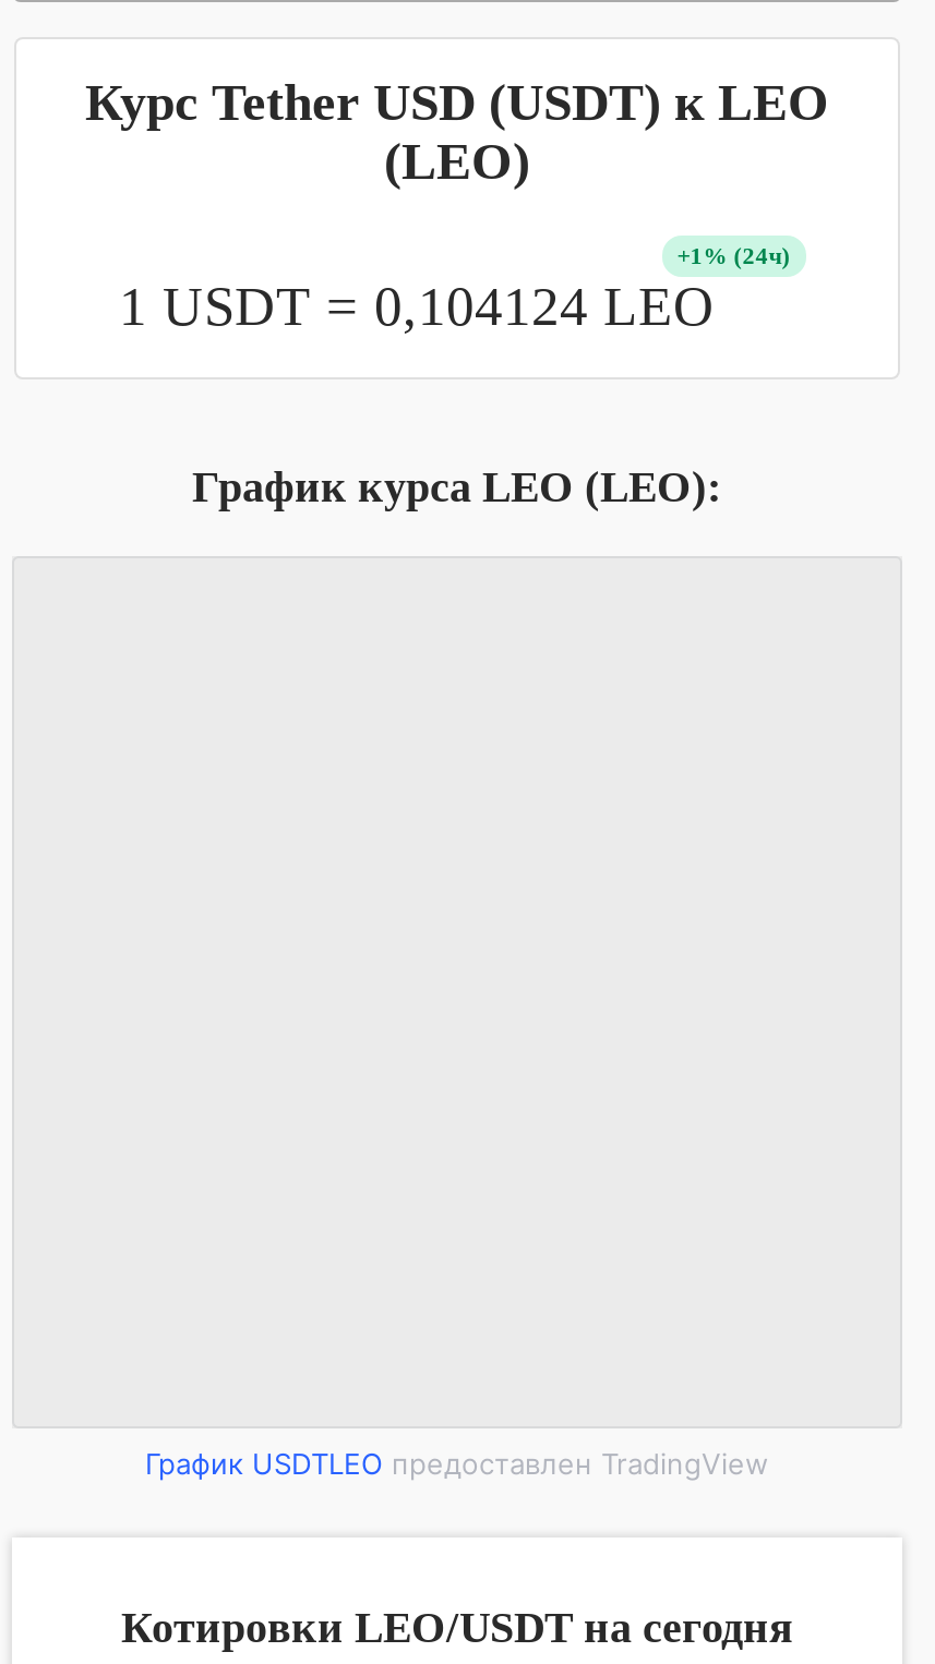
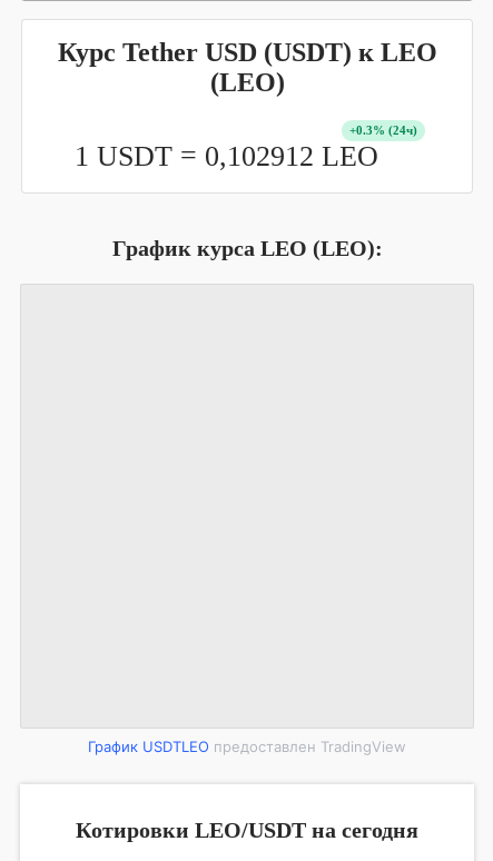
[677,242,791,268] +1% (24ч) -> [349,123,417,137] +0.3% (24ч)
[119,275,715,338] 1 USDT = 0,104124 LEO -> [75,140,378,172] 1 USDT = 0,102912 LEO

